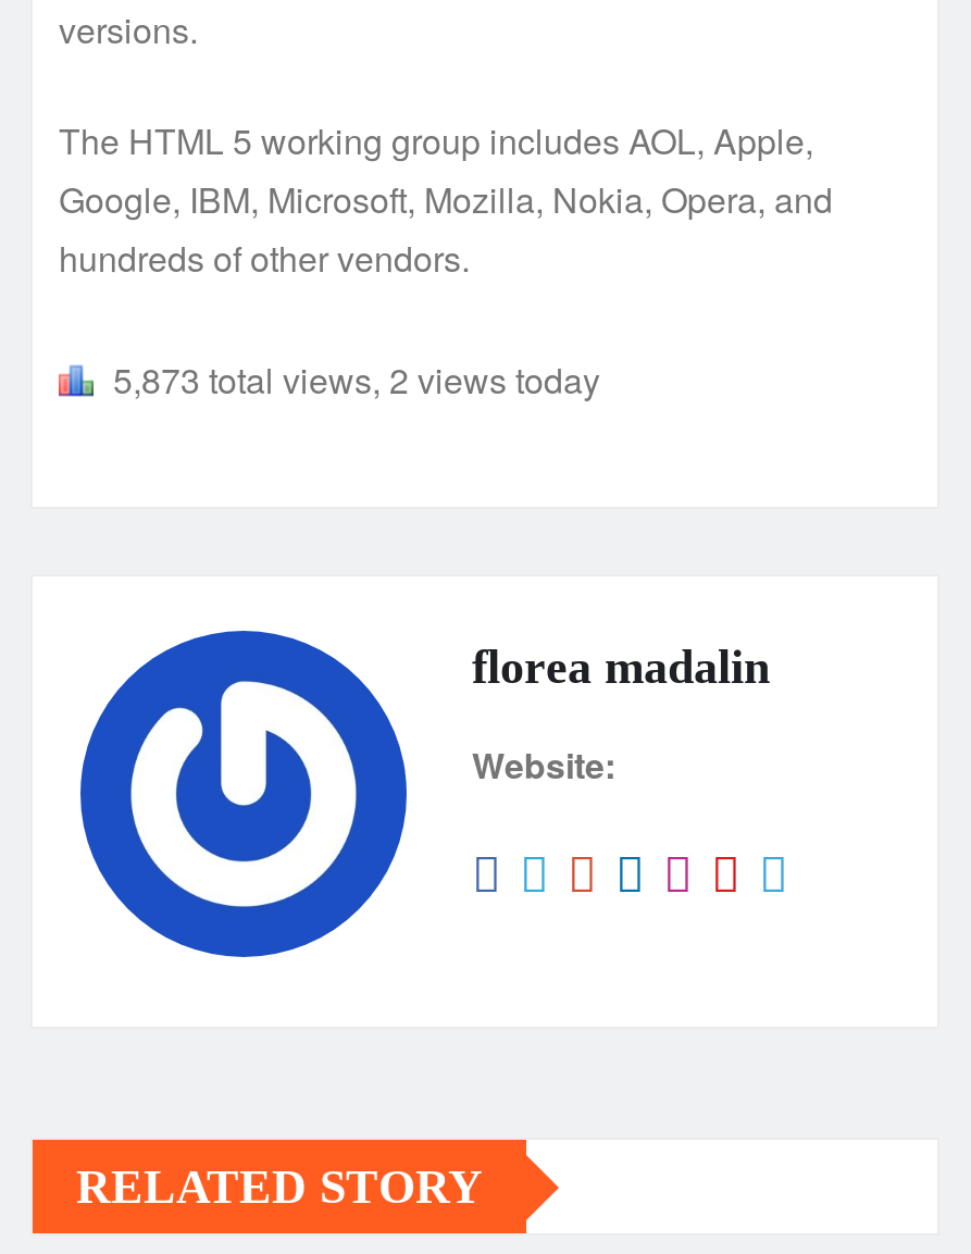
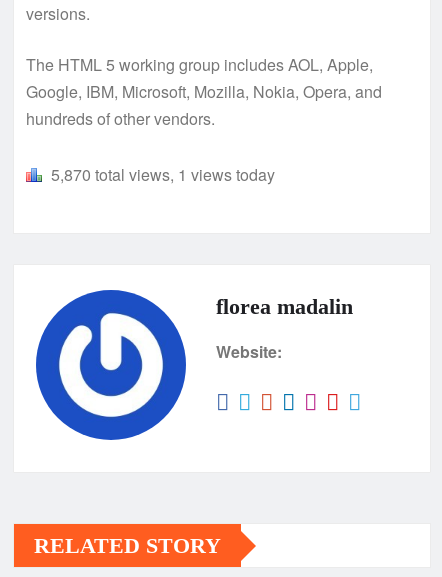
[113,355,600,405] 5,873 total views, 2 views today -> [51,163,275,186] 5,870 total views, 1 views today

